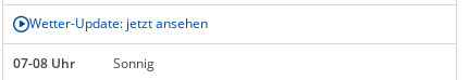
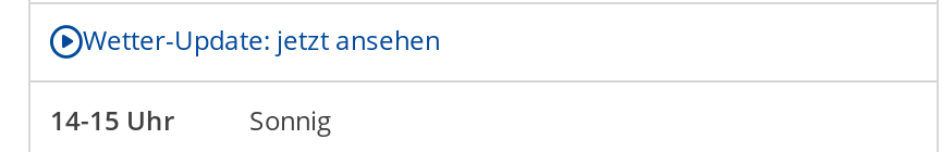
[13,54,75,72] 07-08 Uhr -> [50,102,174,139] 14-15 Uhr

